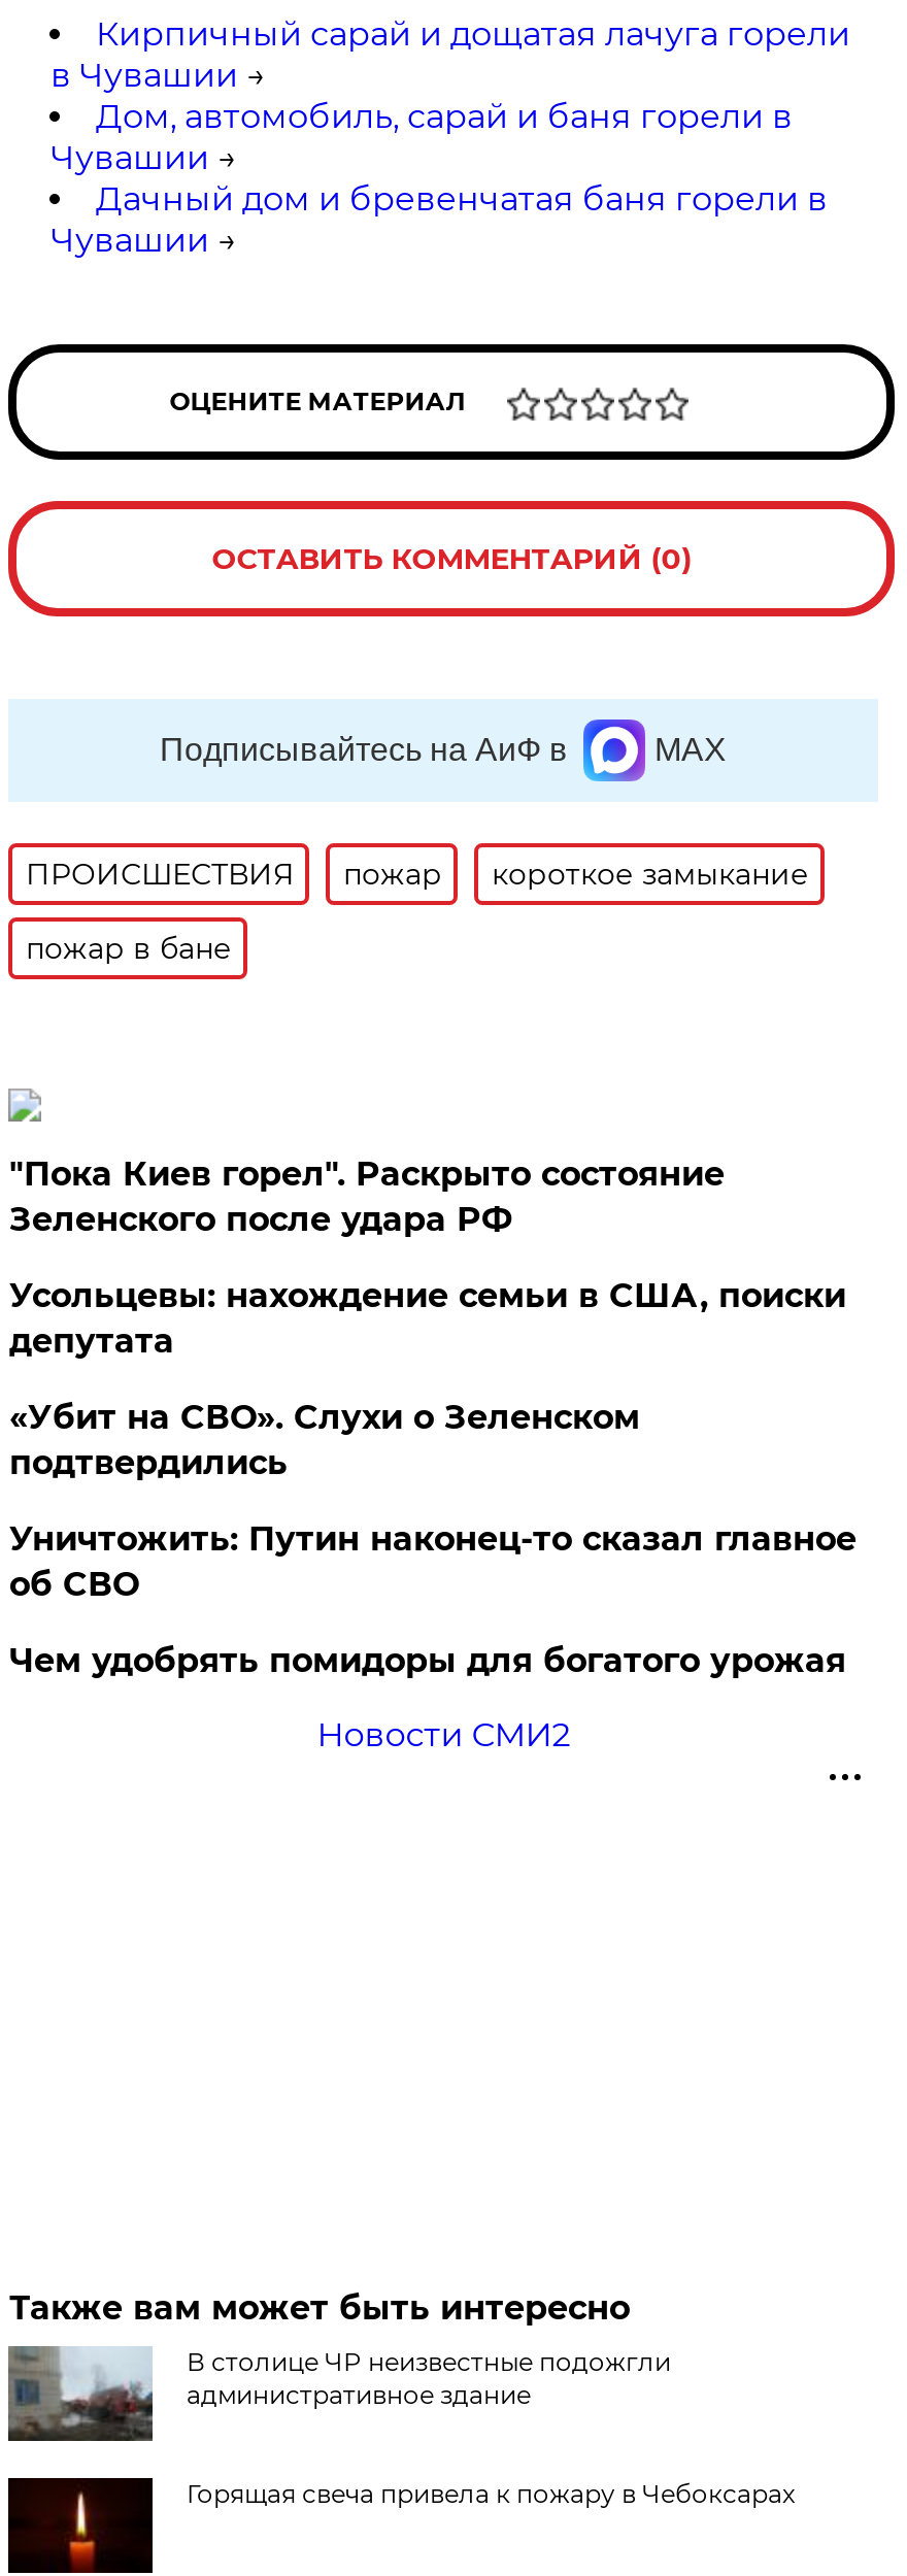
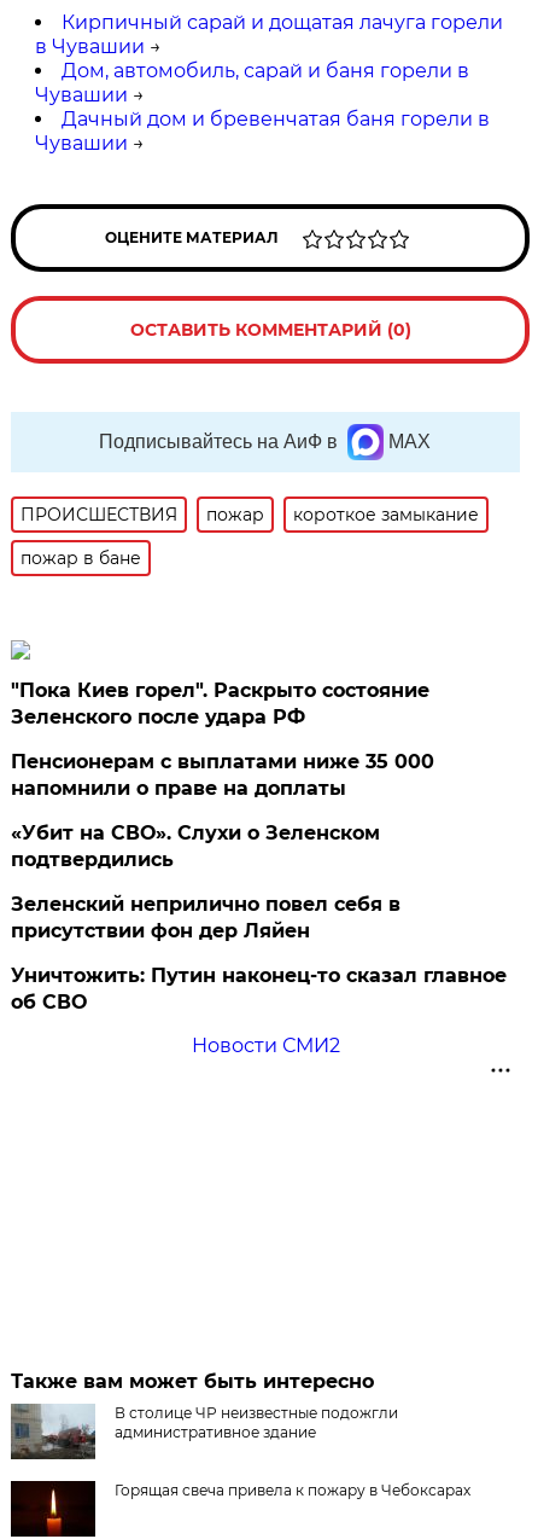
[9,1276,846,1360] Усольцевы: нахождение семьи в США, поиски | депутата -> [11,750,435,800] Пенсионерам с выплатами ниже 35 000 | напомнили о праве на доплаты
none -> [11,893,401,942] Зеленский неприлично повел cебя в | присутствии фон дер Ляйен
moved [9,1519,856,1604] -> [11,964,507,1013]: Уничтожить: Путин наконец-то сказал главное | об СВО
[9,1641,846,1680] Чем удобрять помидоры для богатого урожая -> none

